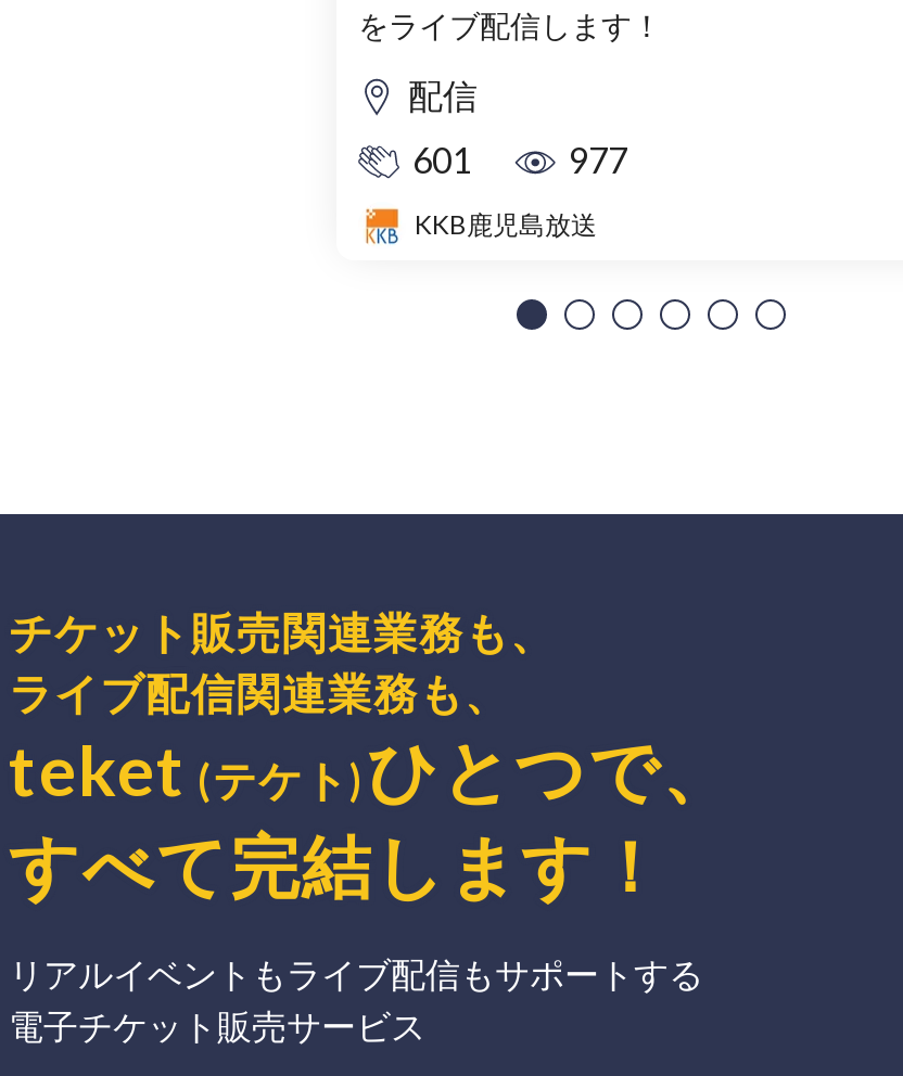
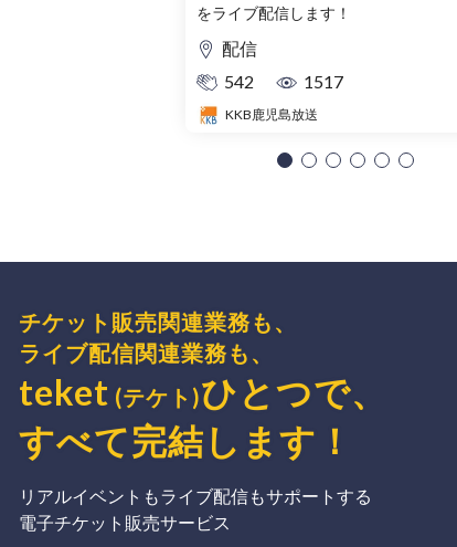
[412,140,471,181] 601 -> [224,71,254,92] 542
[569,140,627,181] 977 -> [304,71,343,92] 1517

